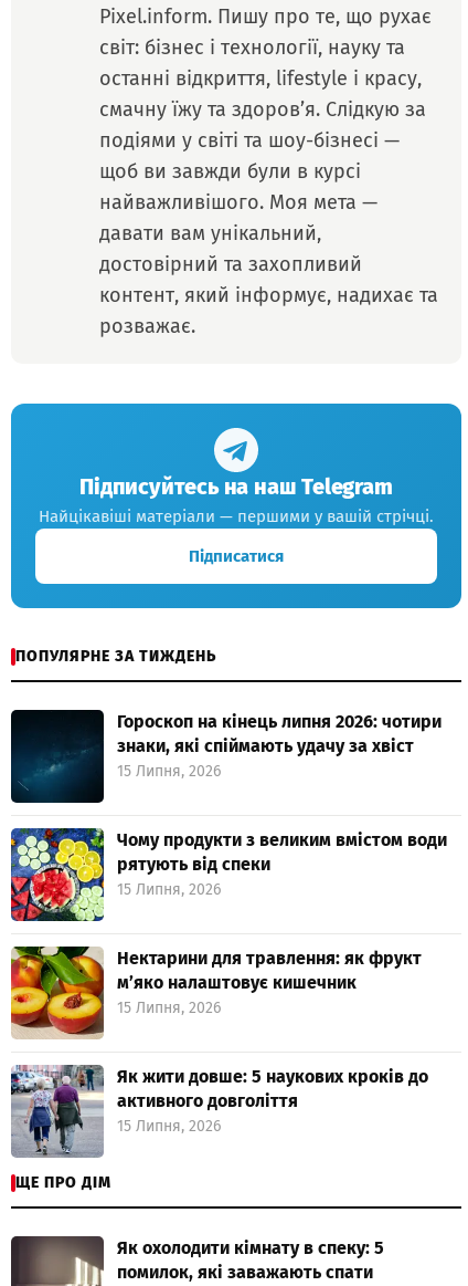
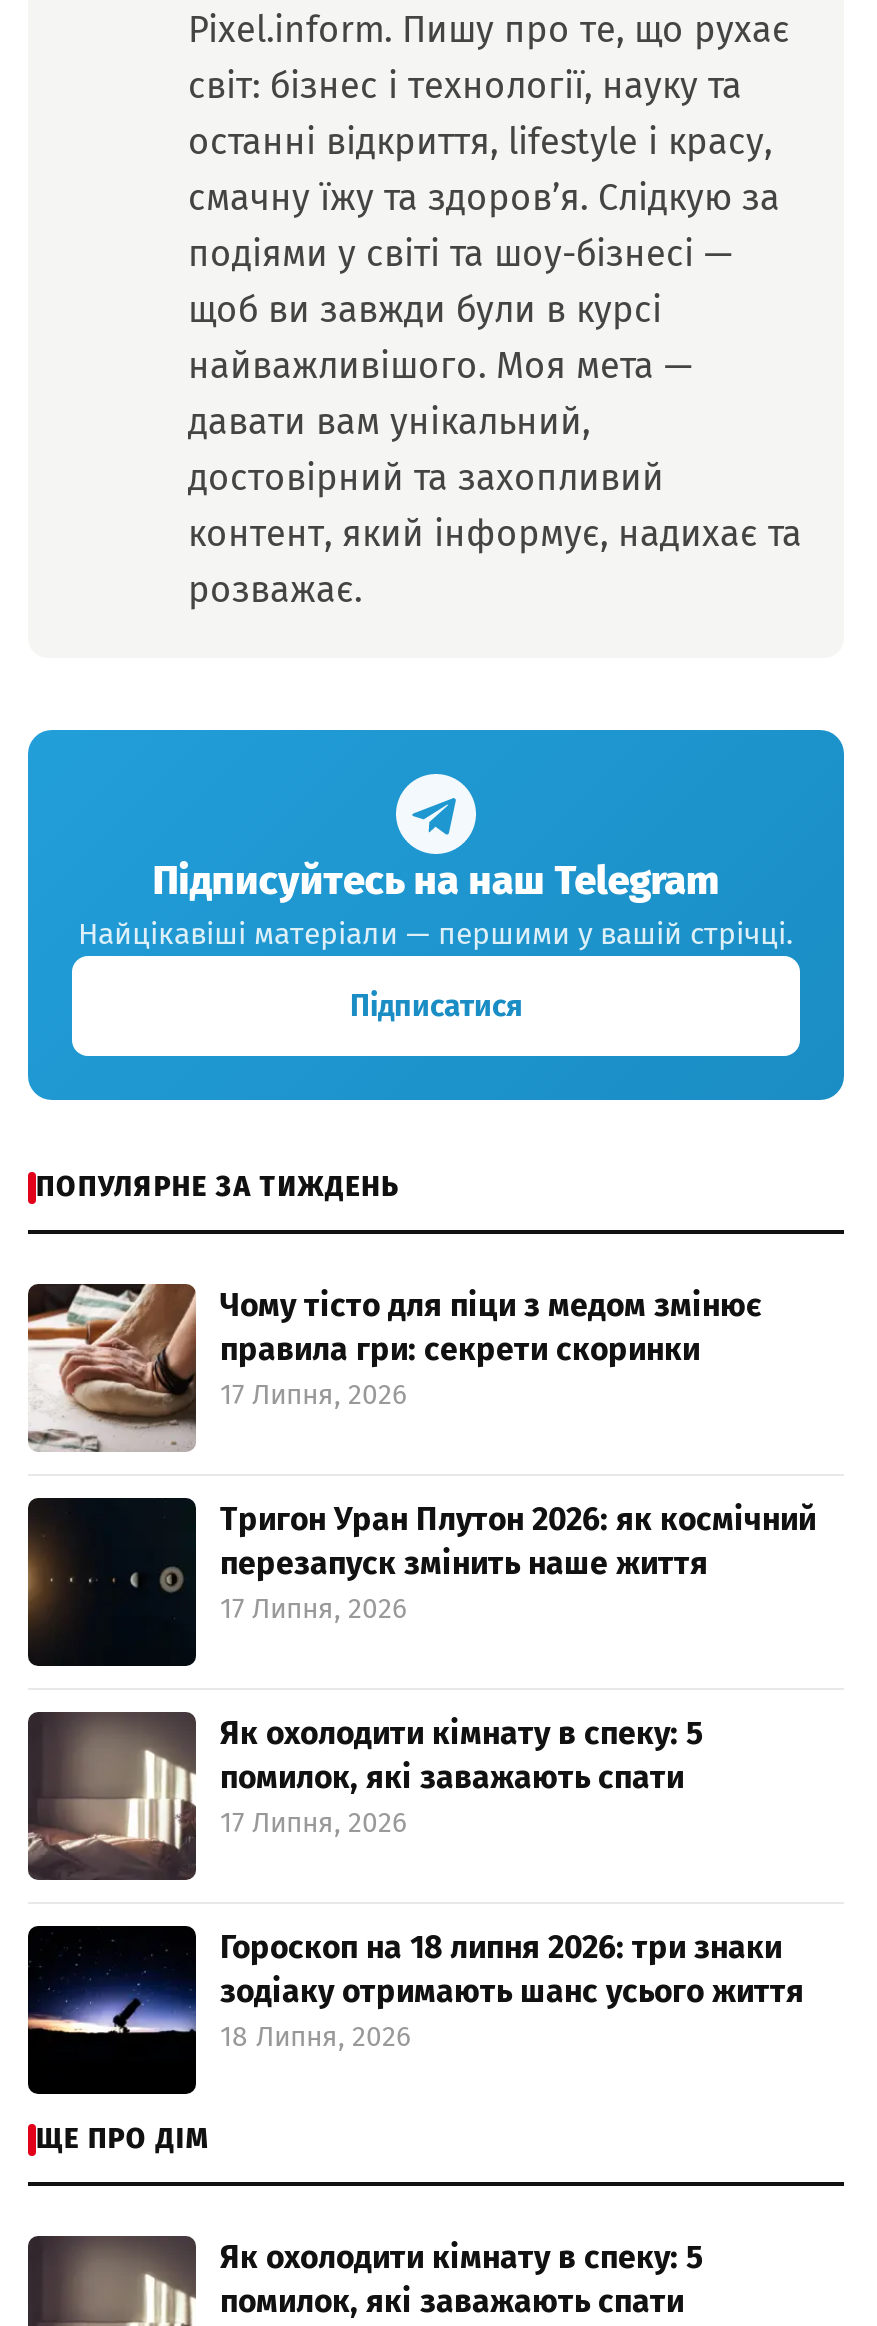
[10,709,442,804] [image] | Гороскоп на кінець липня 2026: чотири | знаки, які спіймають удачу за хвіст | 15 Липня, 2026 -> [26,1282,762,1454] [image] | Чому тісто для піци з медом змінює | правила гри: секрети скоринки | 17 Липня, 2026
[10,827,447,922] [image] | Чому продукти з великим вмістом води | рятують від спеки | 15 Липня, 2026 -> [26,1496,816,1668] [image] | Тригон Уран Плутон 2026: як космічний | перезапуск змінить наше життя | 17 Липня, 2026
[10,945,422,1039] [image] | Нектарини для травлення: як фрукт | м’яко налаштовує кишечник | 15 Липня, 2026 -> [26,1712,704,1882] [image] | Як охолодити кімнату в спеку: 5 | помилок, які заважають спати | 17 Липня, 2026
[10,1064,428,1157] [image] | Як жити довше: 5 наукових кроків до | активного довголіття | 15 Липня, 2026 -> [26,1924,804,2094] [image] | Гороскоп на 18 липня 2026: три знаки | зодіаку отримають шанс усього життя | 18 Липня, 2026

